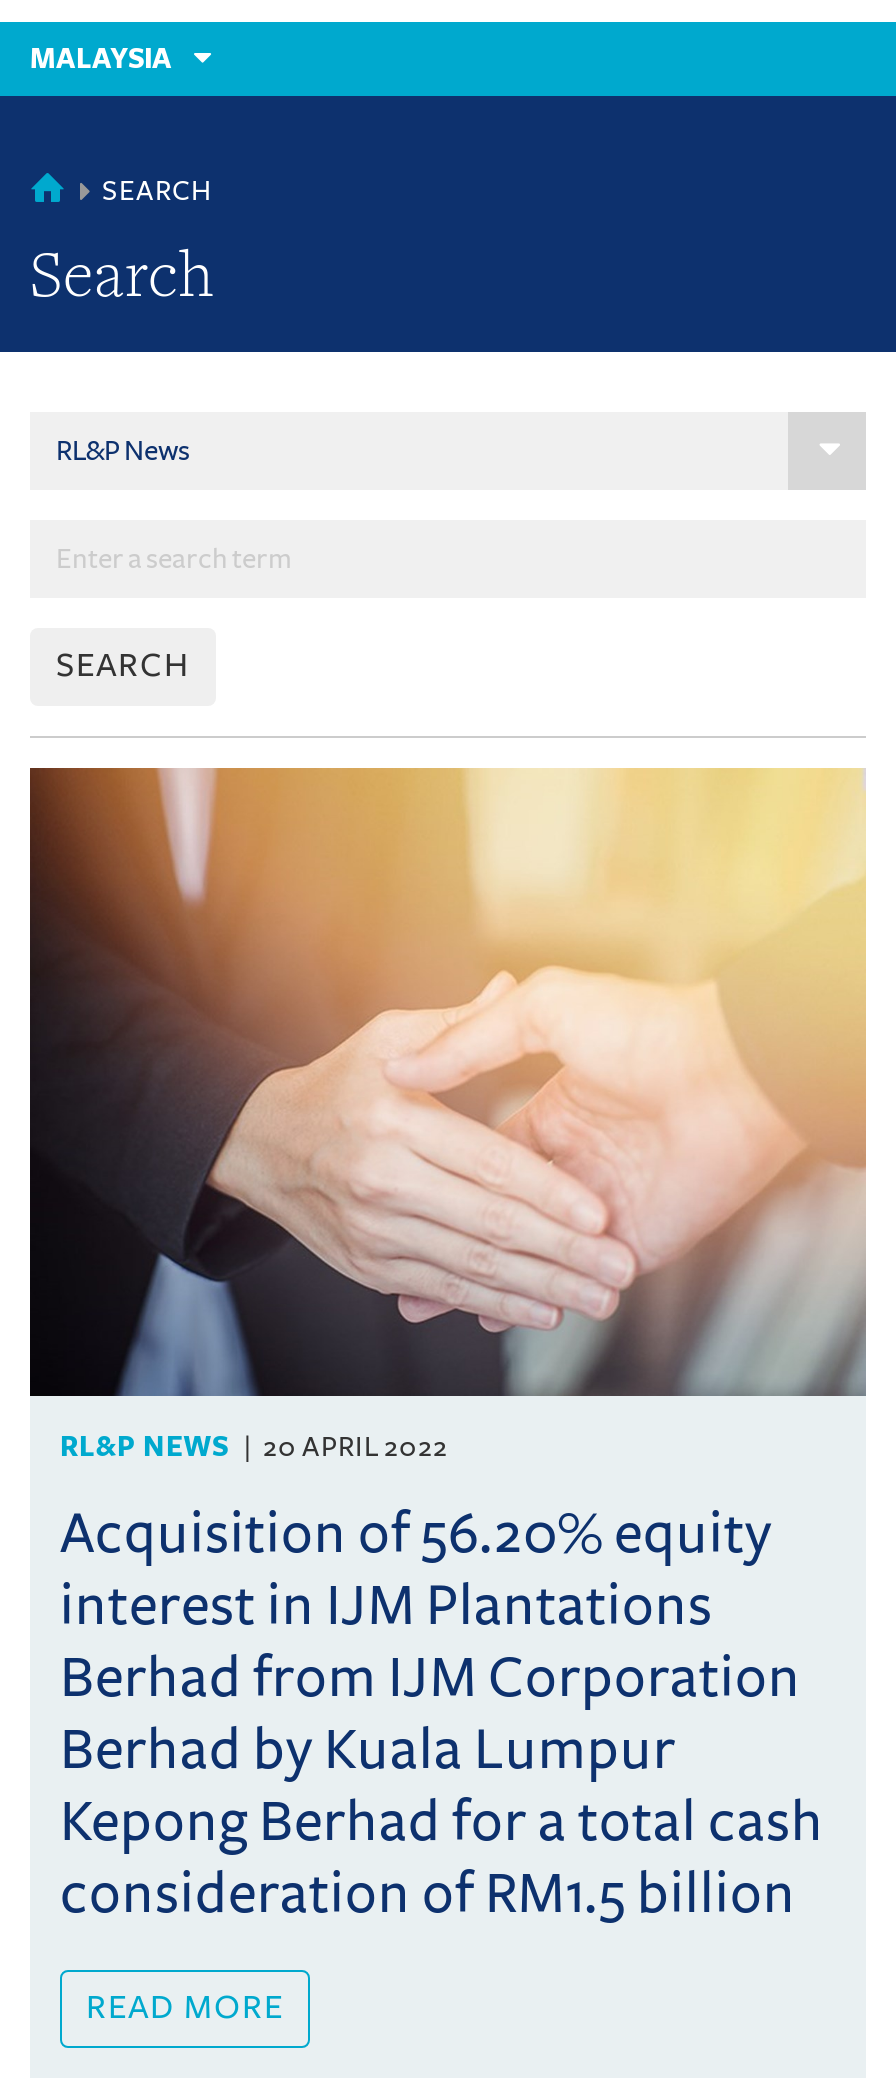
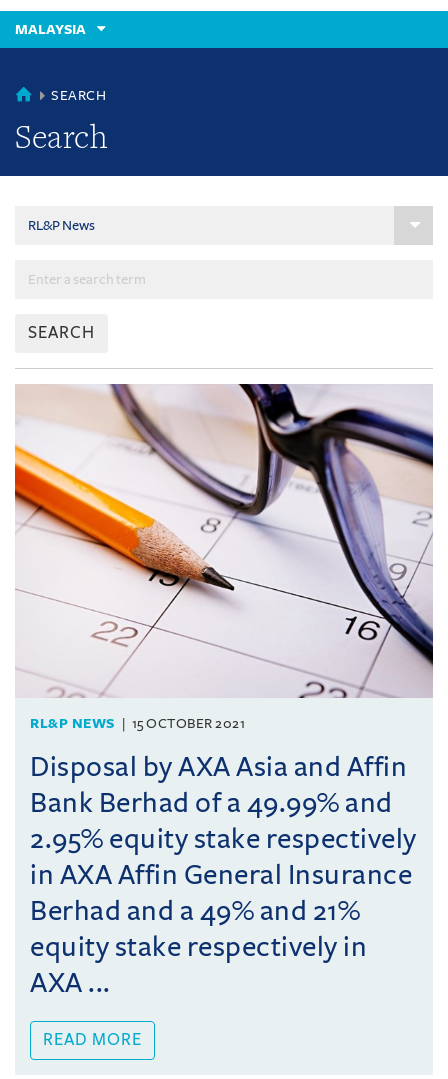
[28,766,866,1461] [image] | RL&P NEWS 20 APRIL 2022 -> [14,383,434,730] [image] | RL&P NEWS 15 OCTOBER 2021
[60,1503,824,1923] Acquisition of 56.20% equity | interest in IJM Plantations | Berhad from IJM Corporation | Berhad by Kuala Lumpur | Kepong Berhad for a total cash | consideration of RM1.5 billion -> [30,751,416,997] Disposal by AXA Asia and Affin | Bank Berhad of a 49.99% and | 2.95% equity stake respectively | in AXA Affin General Insurance | Berhad and a 49% and 21% | equity stake respectively in | AXA ...

